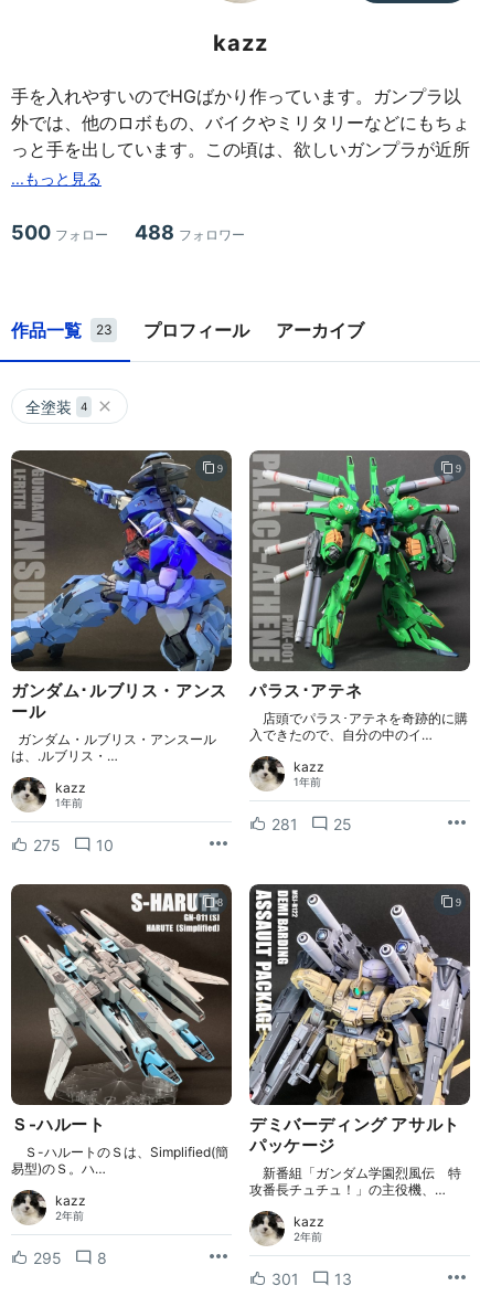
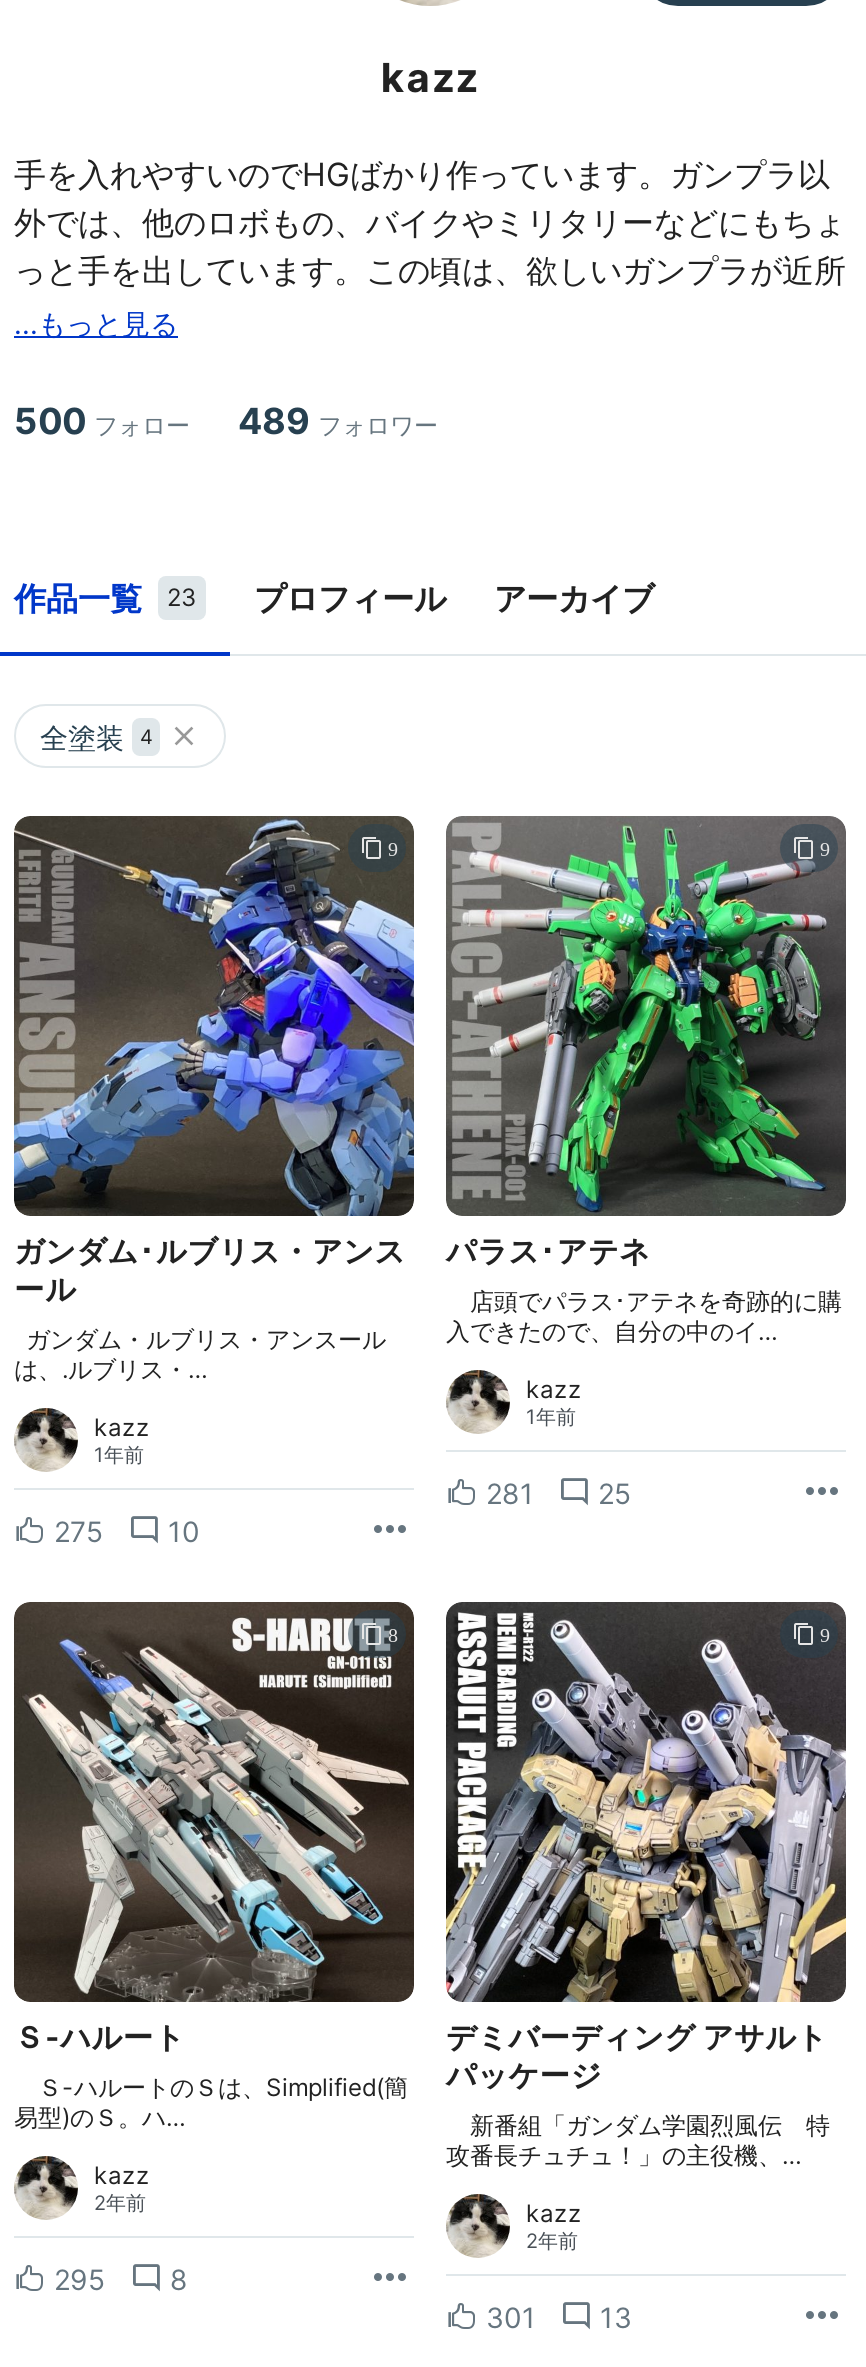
[11,221,245,244] 500 フォロー 488 フォロワー -> [14,401,438,443] 500 フォロー 489 フォロワー

